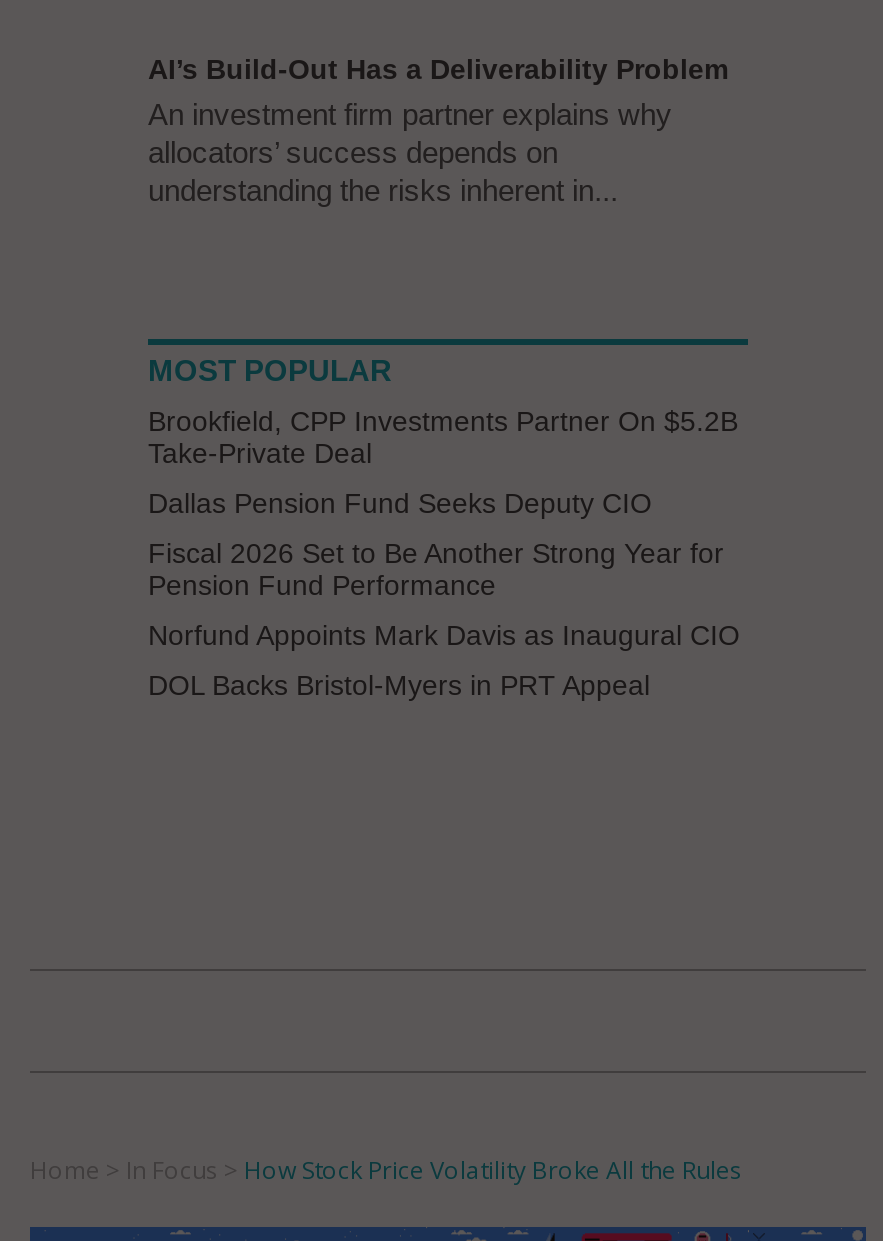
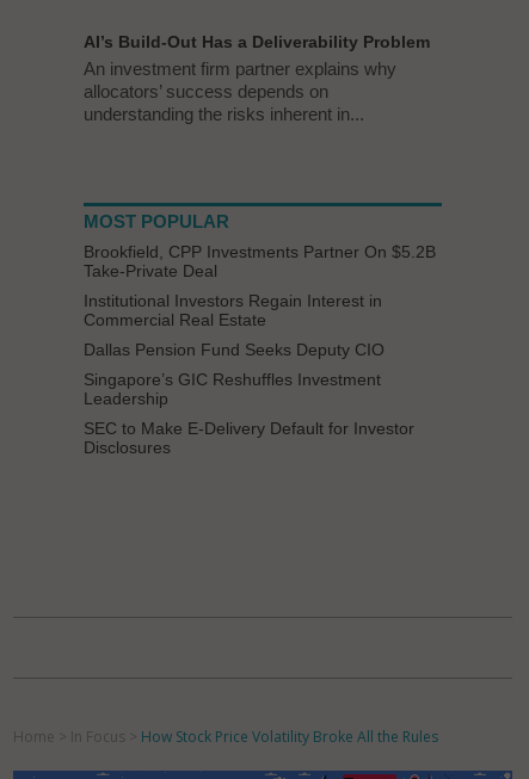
none -> [84,291,382,329] Institutional Investors Regain Interest in | Commercial Real Estate
[148,536,740,700] Fiscal 2026 Set to Be Another Strong Year for | Pension Fund Performance | Norfund Appoints Mark Davis as Inaugural CIO | DOL Backs Bristol-Myers in PRT Appeal -> [84,369,414,456] Singapore’s GIC Reshuffles Investment | Leadership | SEC to Make E-Delivery Default for Investor | Disclosures

